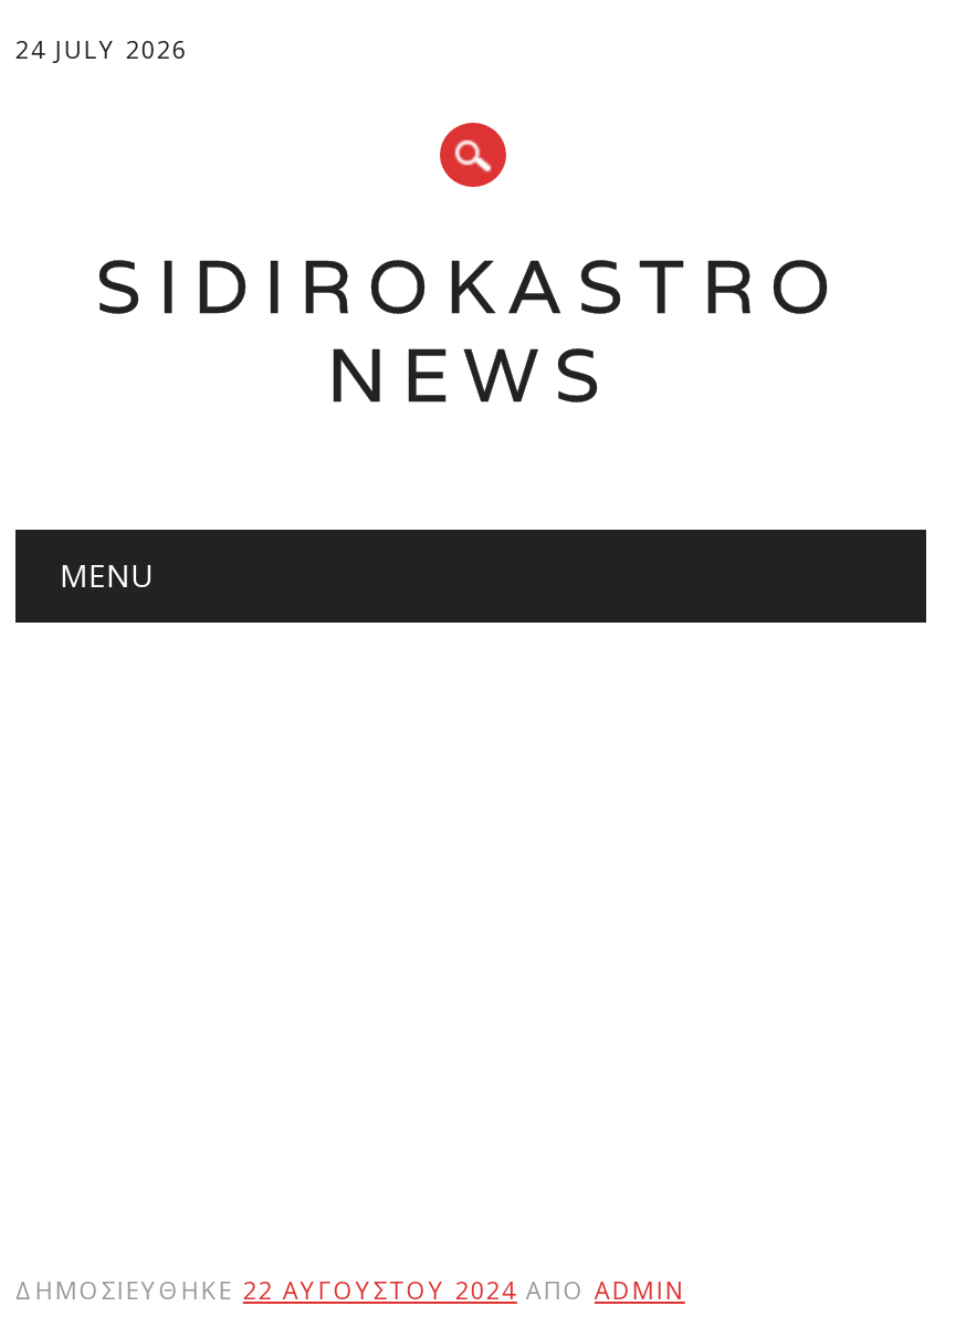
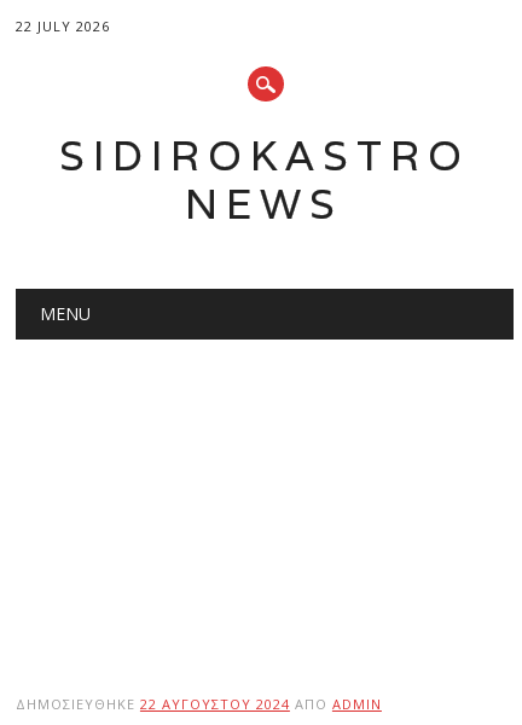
[15,32,188,65] 24 JULY 2026 -> [16,17,110,35] 22 JULY 2026

